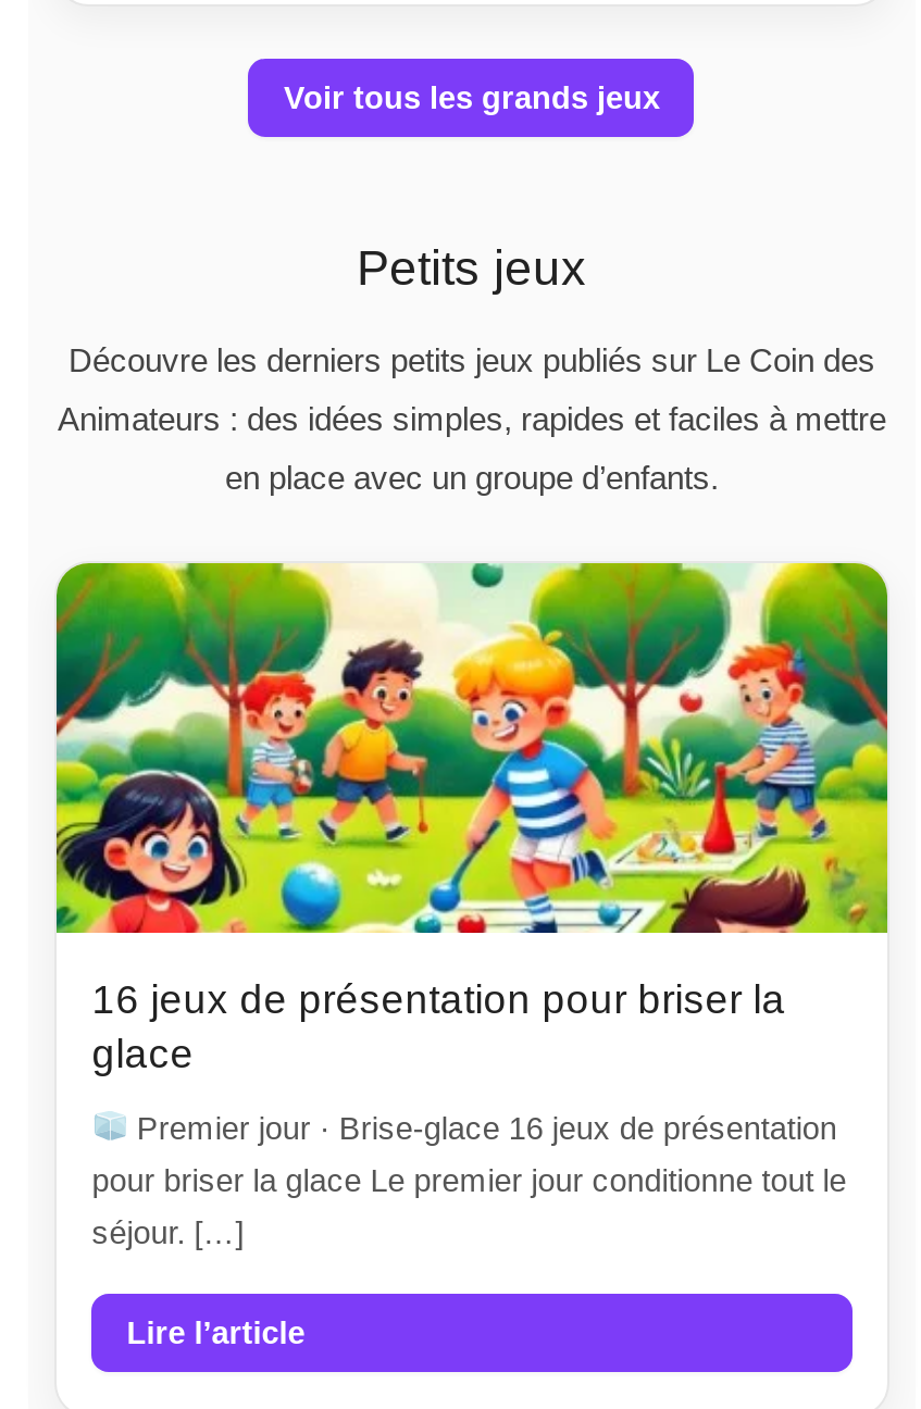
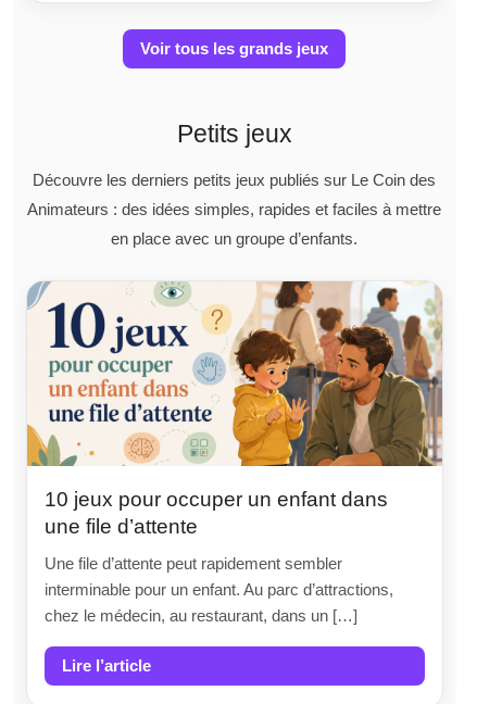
[54,561,889,1075] [image] | 16 jeux de présentation pour briser la | glace -> [26,280,443,537] [image] | 10 jeux pour occuper un enfant dans | une file d’attente
[128,1110,837,1145] Premier jour · Brise-glace 16 jeux de présentation -> [45,555,342,572] Une file d’attente peut rapidement sembler
[92,1162,846,1197] pour briser la glace Le premier jour conditionne tout le -> [45,581,394,598] interminable pour un enfant. Au parc d’attractions,
[92,1214,244,1249] séjour. […] -> [45,607,358,624] chez le médecin, au restaurant, dans un […]

